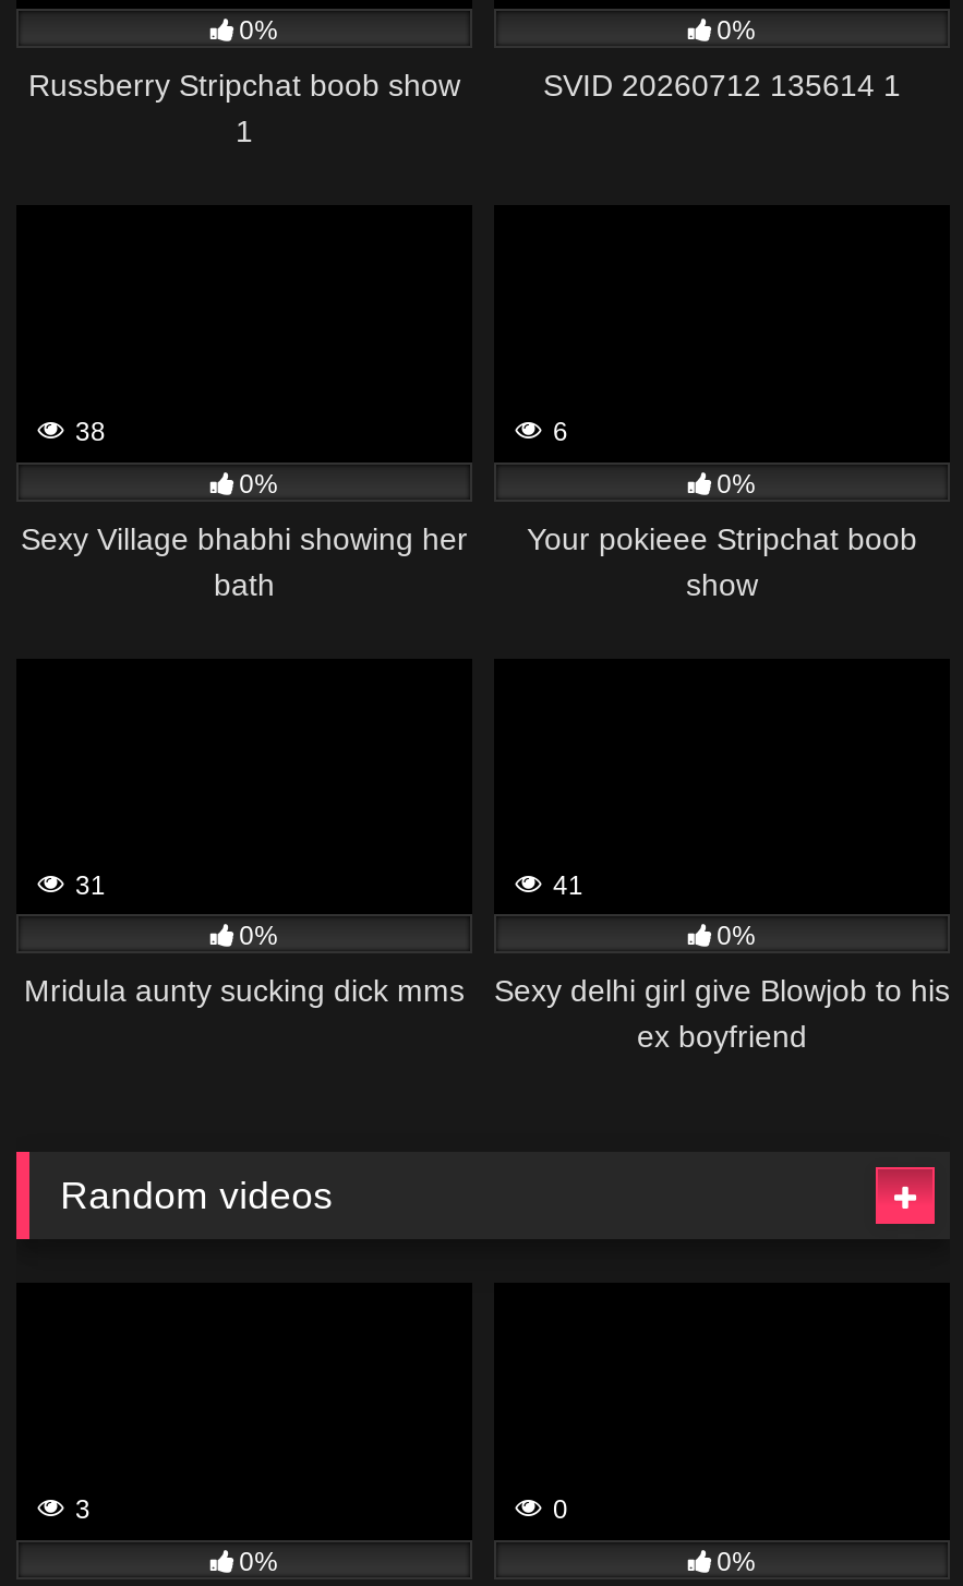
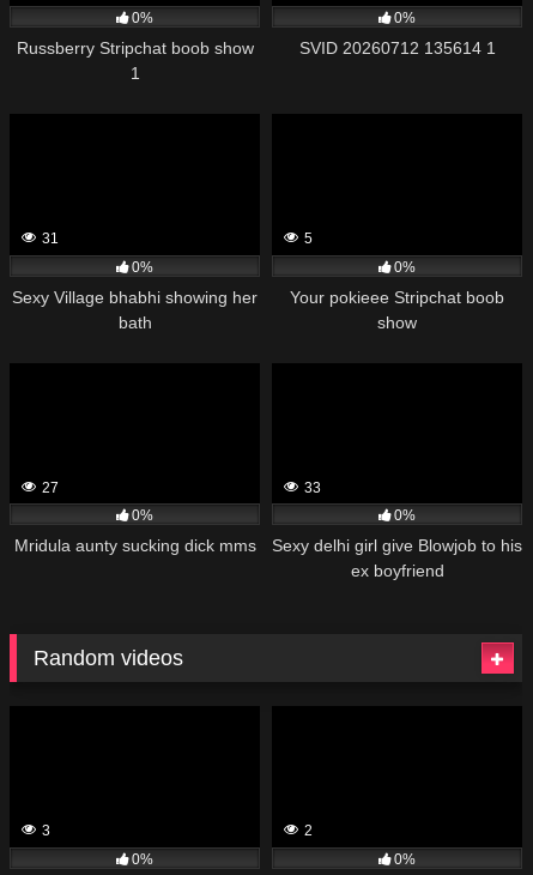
[69,417,106,447] 38 -> [38,230,59,247] 31
[546,417,568,447] 6 -> [301,230,313,247] 5
[69,870,106,901] 31 -> [38,479,59,496] 27
[546,870,583,901] 41 -> [301,479,321,496] 33
[546,1495,568,1525] 0 -> [301,822,313,839] 2

